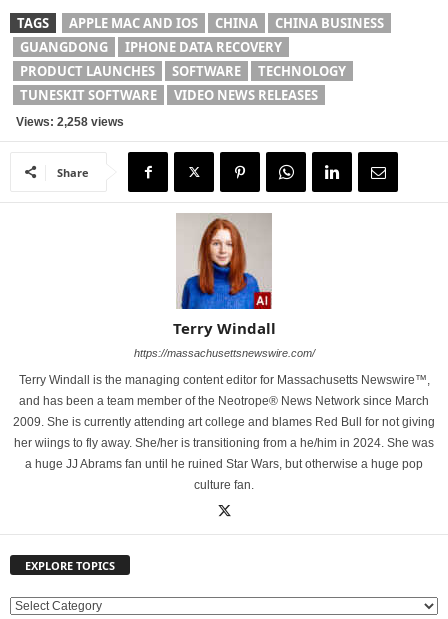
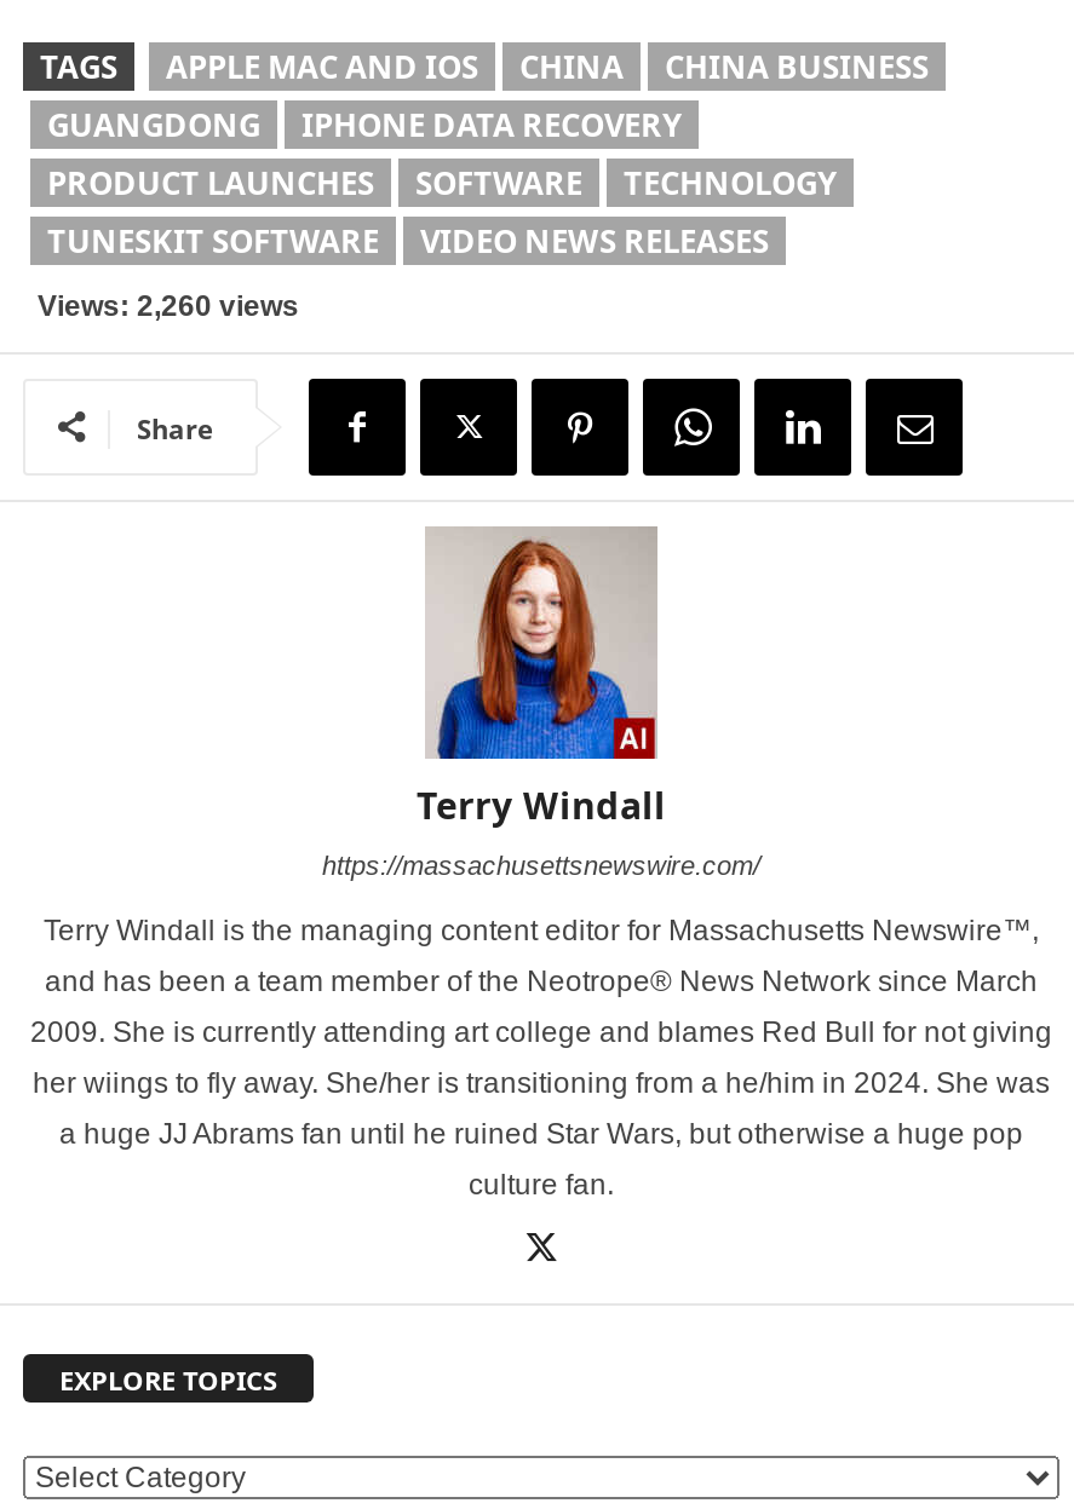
[10,115,124,129] Views: 2,258 views -> [23,289,299,323] Views: 2,260 views

